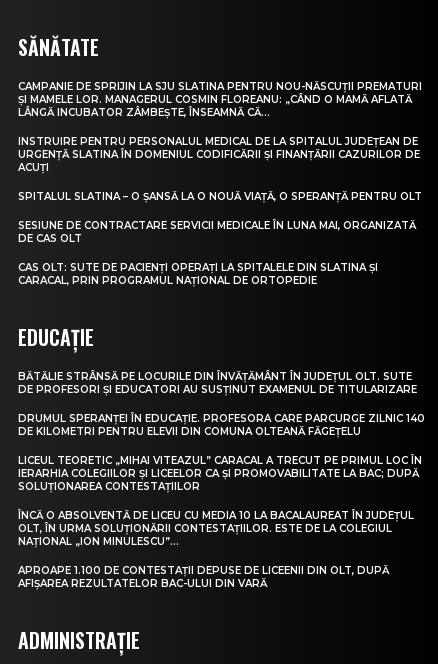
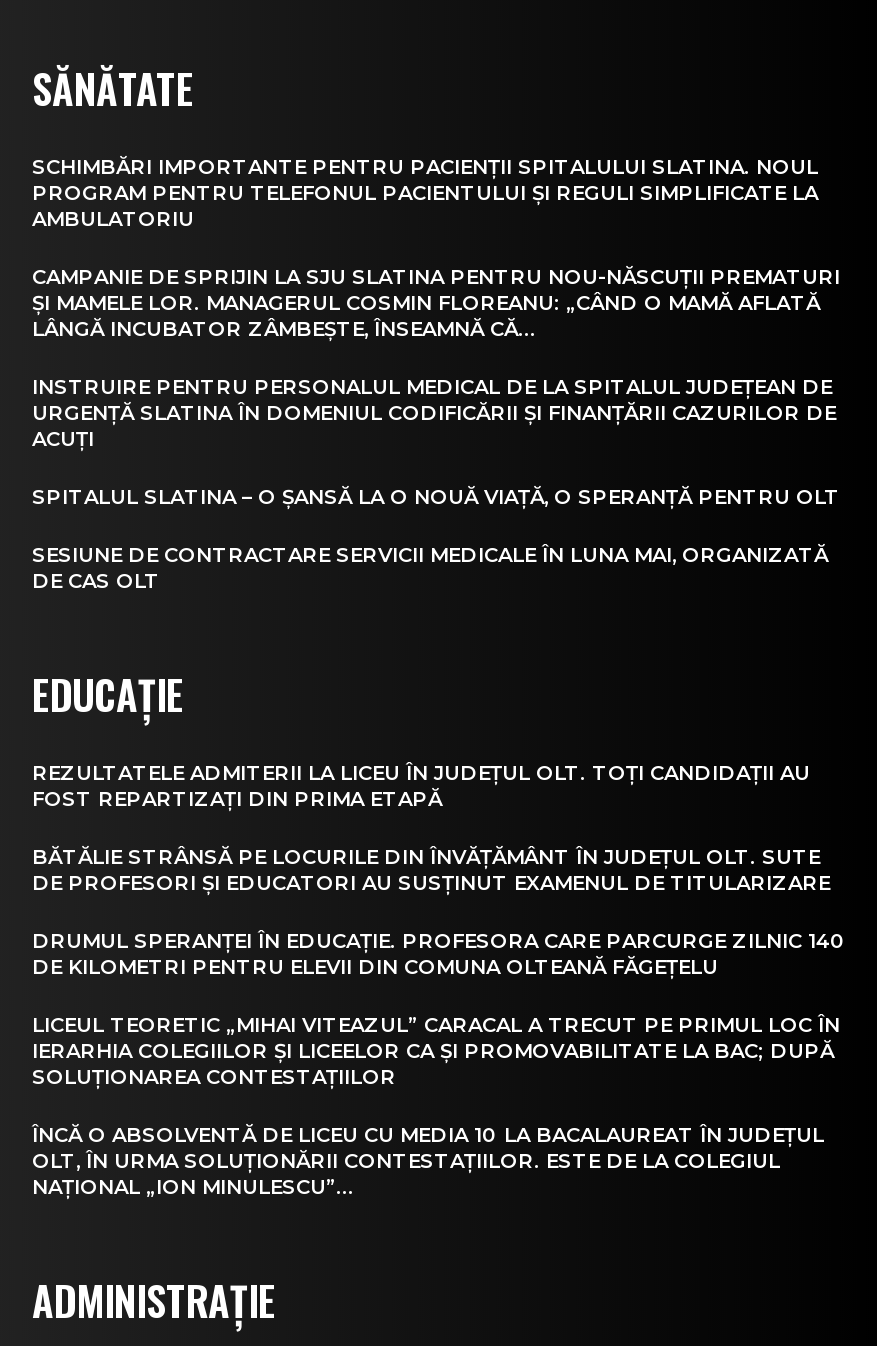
none -> [32,154,818,232] SCHIMBĂRI IMPORTANTE PENTRU PACIENȚII SPITALULUI SLATINA. NOUL | PROGRAM PENTRU TELEFONUL PACIENTULUI ȘI REGULI SIMPLIFICATE LA | AMBULATORIU
moved [18,80,422,245] -> [32,264,840,594]: CAMPANIE DE SPRIJIN LA SJU SLATINA PENTRU NOU-NĂSCUȚII PREMATURI | ȘI MAMELE LOR. MANAGERUL COSMIN FLOREANU: „CÂND O MAMĂ AFLATĂ | LÂNGĂ INCUBATOR ZÂMBEȘTE, ÎNSEAMNĂ CĂ... | ... | SESIUNE DE CONTRACTARE SERVICII MEDICALE ÎN LUNA MAI, ORGANIZATĂ | DE CAS OLT
[18,261,378,287] CAS OLT: SUTE DE PACIENȚI OPERAȚI LA SPITALELE DIN SLATINA ȘI | CARACAL, PRIN PROGRAMUL NAȚIONAL DE ORTOPEDIE -> none
none -> [32,760,810,812] REZULTATELE ADMITERII LA LICEU ÎN JUDEȚUL OLT. TOȚI CANDIDAȚII AU | FOST REPARTIZAȚI DIN PRIMA ETAPĂ
moved [18,370,425,548] -> [32,844,846,1200]: BĂTĂLIE STRÂNSĂ PE LOCURILE DIN ÎNVĂȚĂMÂNT ÎN JUDEȚUL OLT. SUTE | DE PROFESORI ȘI EDUCATORI AU SUSȚINUT EXAMENUL DE TITULARIZARE | DRUMUL SPERANȚEI ÎN EDUCAȚIE. PROFESORA CARE PARCURGE ZILNIC 140 | ... | OLT, ÎN URMA SOLUȚIONĂRII CONTESTAȚIILOR. ESTE DE LA COLEGIUL | NAȚIONAL „ION MINULESCU”...
[18,564,389,590] APROAPE 1.100 DE CONTESTAȚII DEPUSE DE LICEENII DIN OLT, DUPĂ | AFIȘAREA REZULTATELOR BAC-ULUI DIN VARĂ -> none

